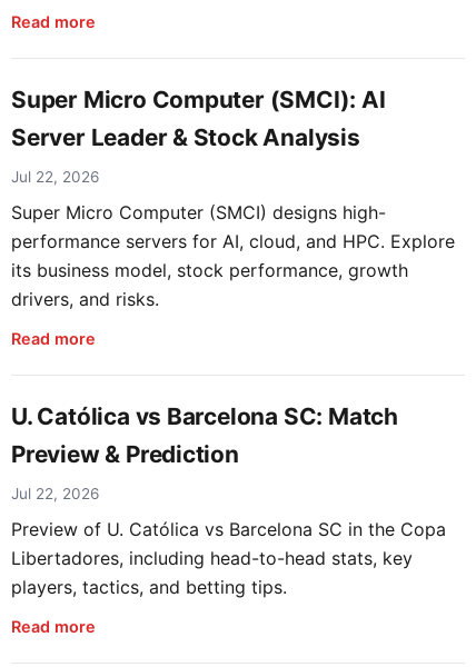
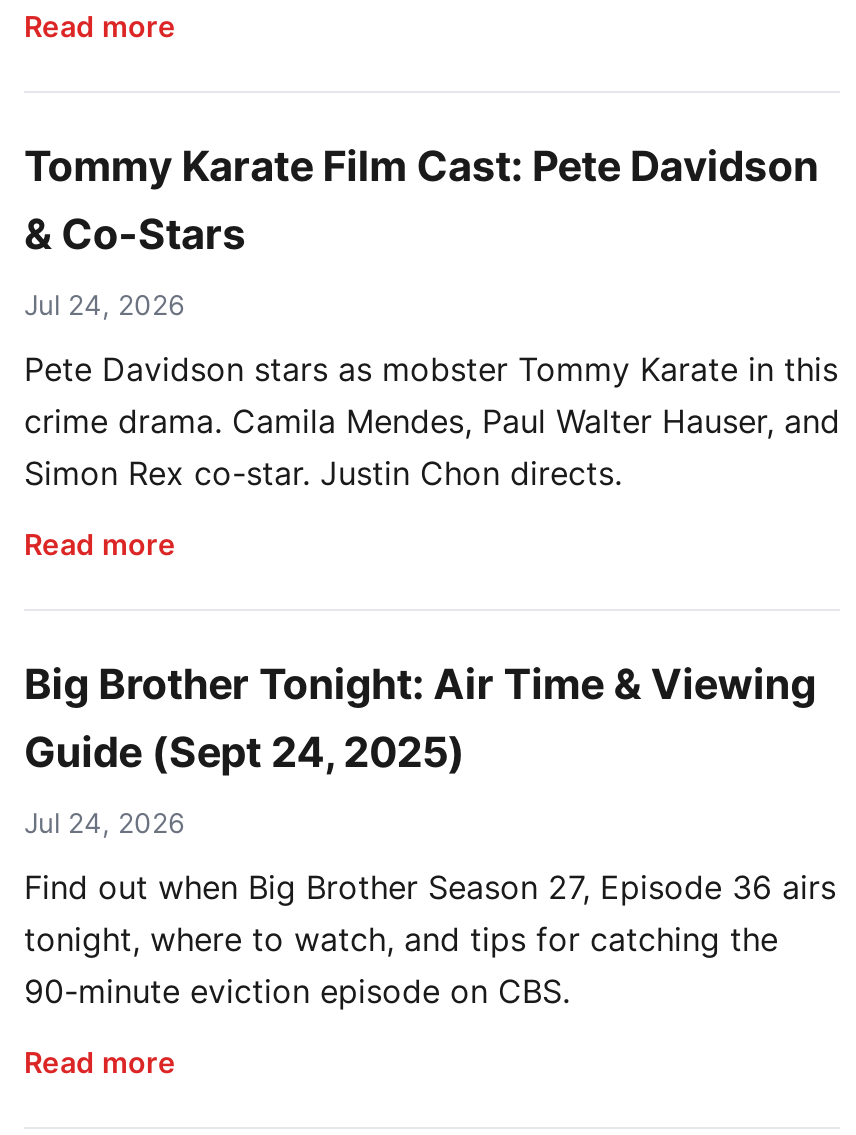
[11,86,385,152] Super Micro Computer (SMCI): AI | Server Leader & Stock Analysis -> [24,142,819,260] Tommy Karate Film Cast: Pete Davidson | & Co-Stars
[11,168,99,185] Jul 22, 2026 -> [24,288,184,320] Jul 24, 2026
[11,201,455,310] Super Micro Computer (SMCI) designs high- | performance servers for AI, cloud, and HPC. Explore | its business model, stock performance, growth | drivers, and risks. -> [24,348,840,492] Pete Davidson stars as mobster Tommy Karate in this | crime drama. Camila Mendes, Paul Walter Hauser, and | Simon Rex co-star. Justin Chon directs.
[11,403,398,468] U. Católica vs Barcelona SC: Match | Preview & Prediction -> [24,660,816,778] Big Brother Tonight: Air Time & Viewing | Guide (Sept 24, 2025)
[11,484,99,502] Jul 22, 2026 -> [24,806,184,838] Jul 24, 2026
[11,518,446,598] Preview of U. Católica vs Barcelona SC in the Copa | Libertadores, including head-to-head stats, key | players, tactics, and betting tips. -> [24,866,836,1010] Find out when Big Brother Season 27, Episode 36 airs | tonight, where to watch, and tips for catching the | 90-minute eviction episode on CBS.

